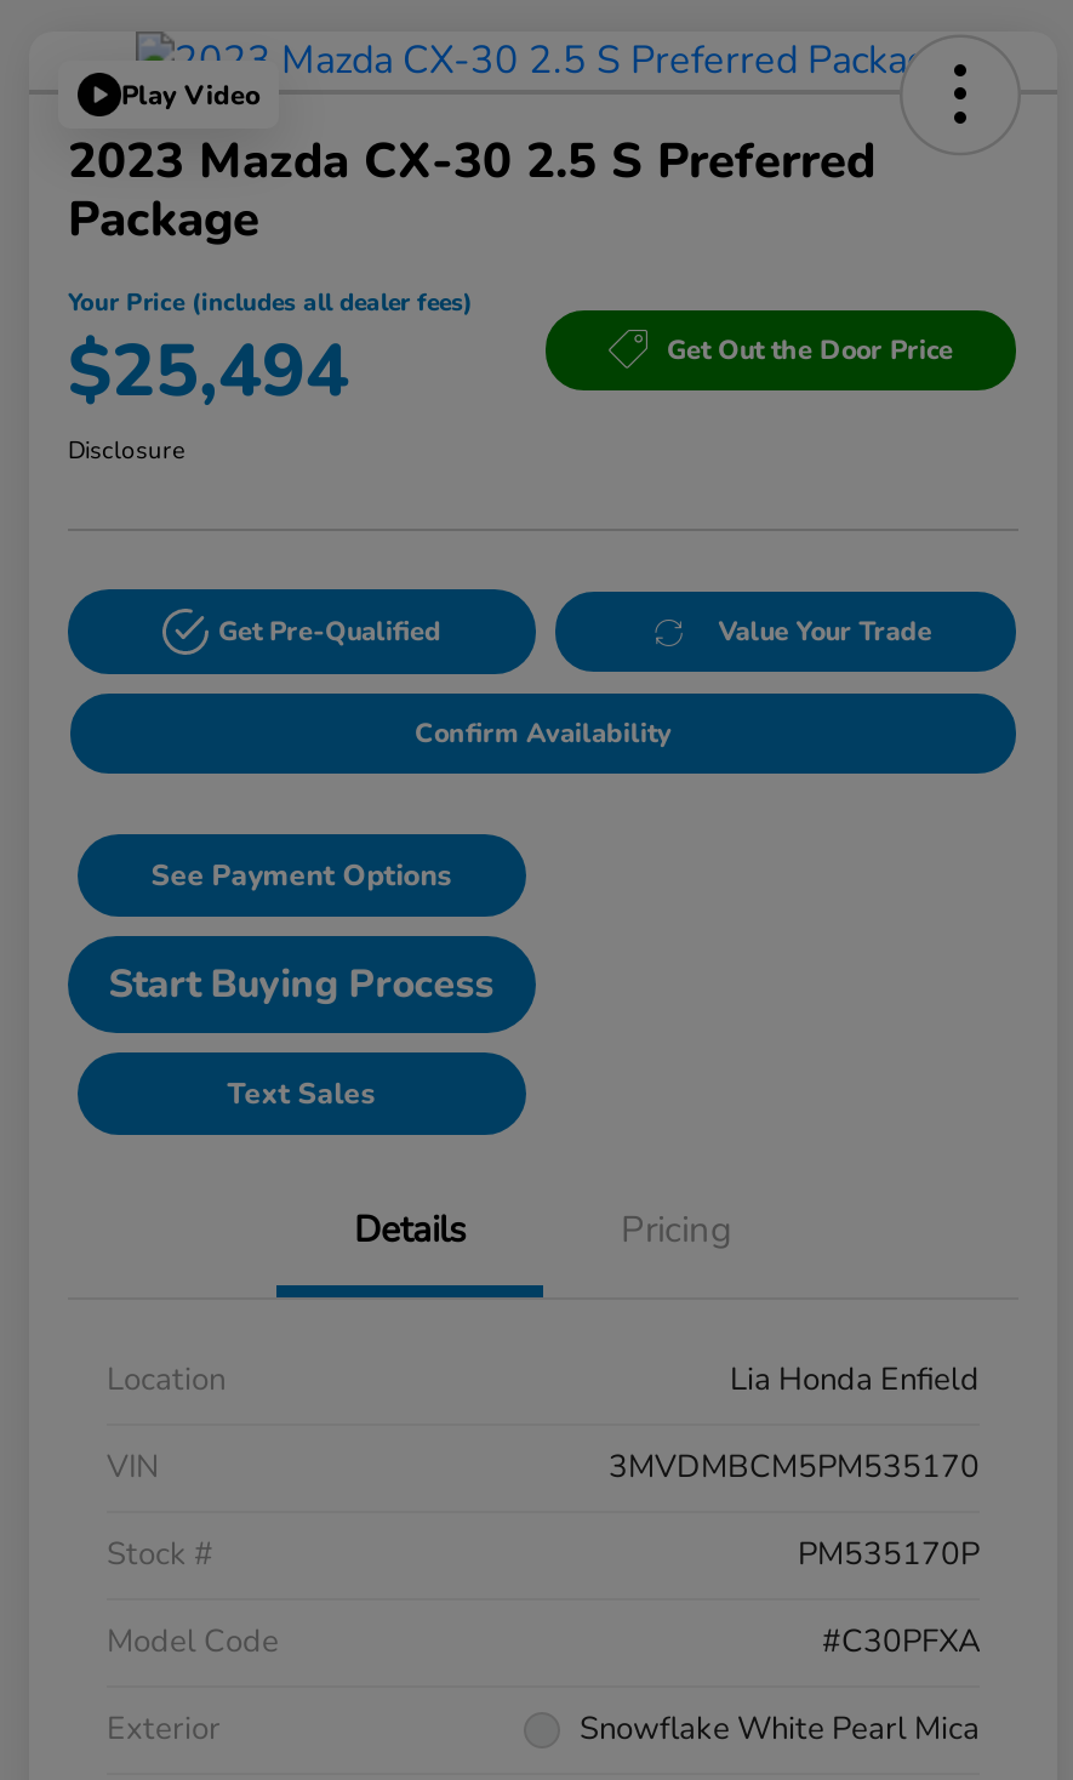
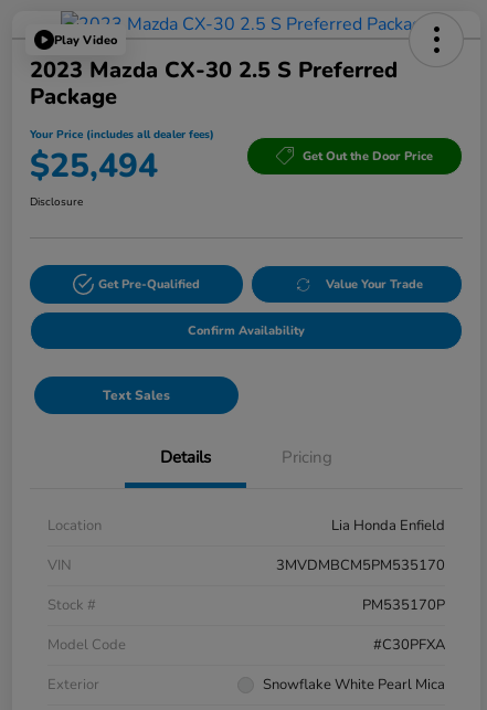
[109,857,494,1012] See Payment Options | Start Buying Process -> none

